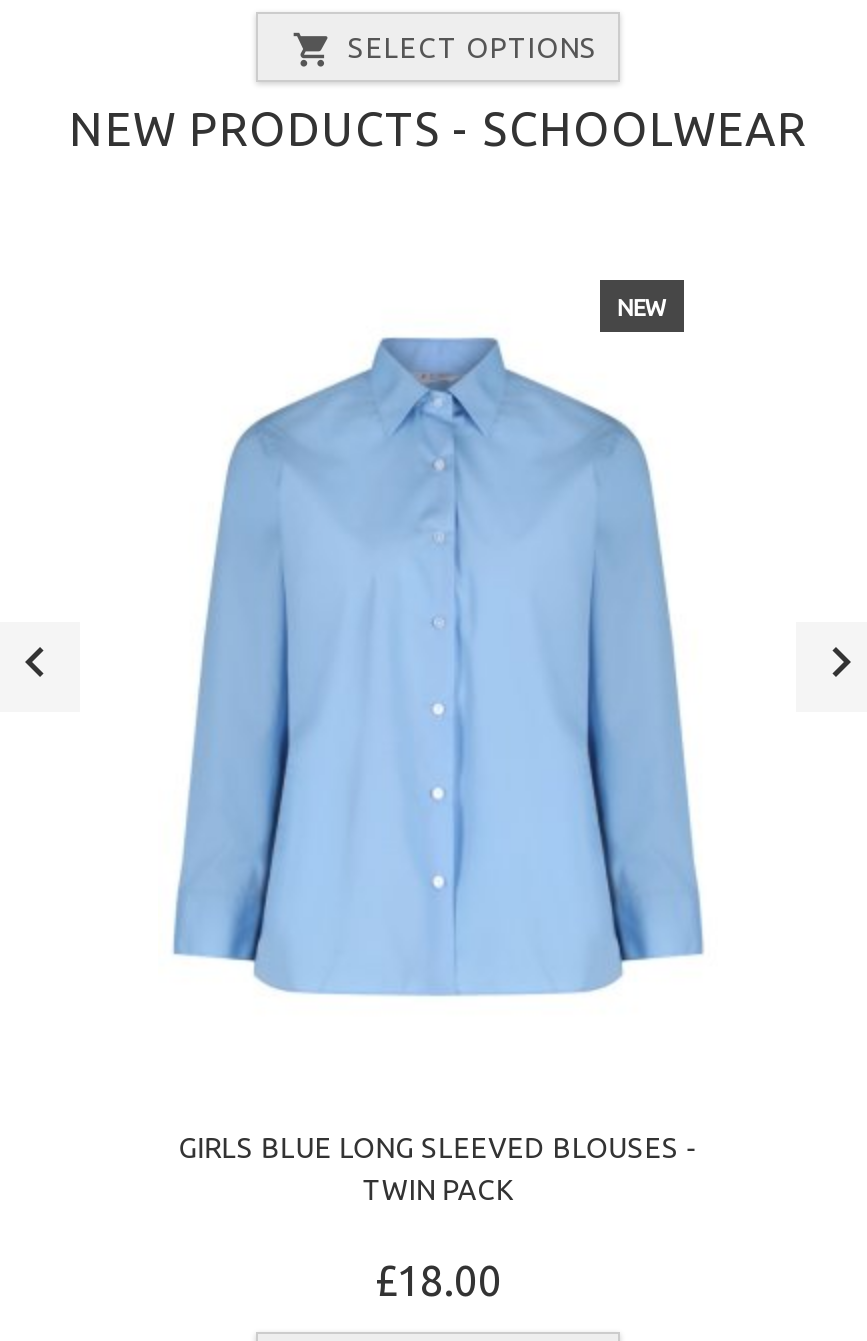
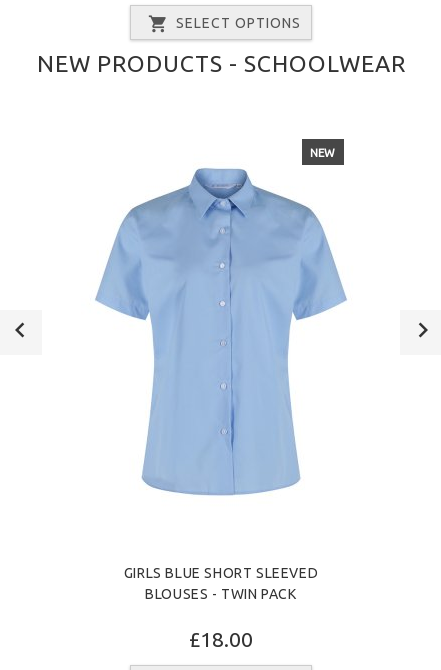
[172,336,706,996] [image] -> [88,168,354,497] [image]
[178,1132,698,1206] GIRLS BLUE LONG SLEEVED BLOUSES - | TWIN PACK -> [124,565,318,602] GIRLS BLUE SHORT SLEEVED | BLOUSES - TWIN PACK

